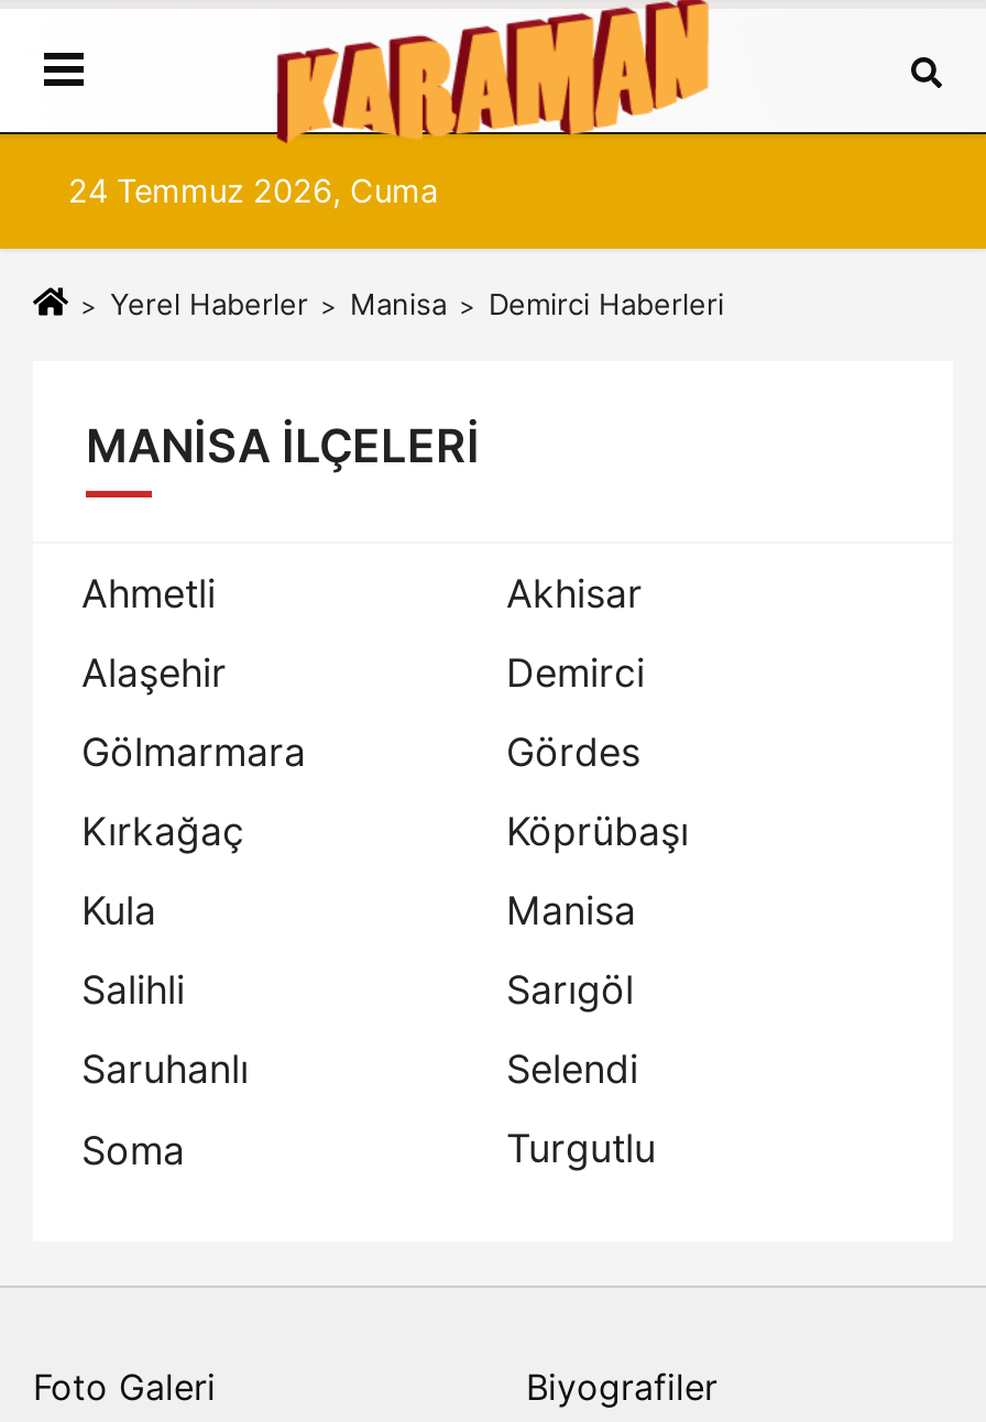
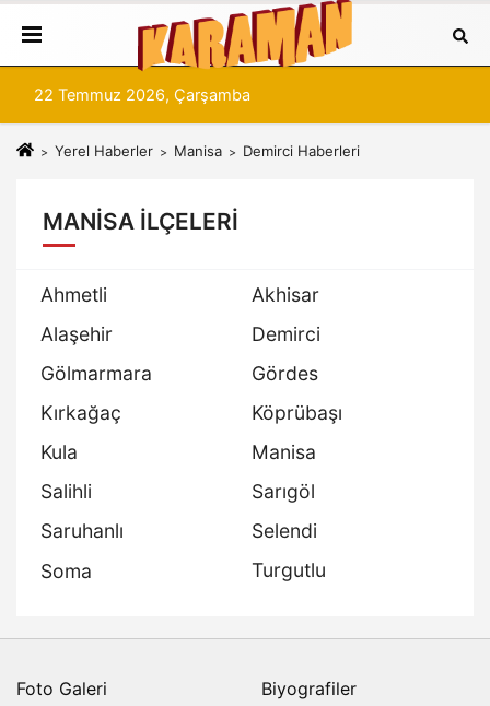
[68,172,438,211] 24 Temmuz 2026, Cuma -> [34,85,250,105] 22 Temmuz 2026, Çarşamba

